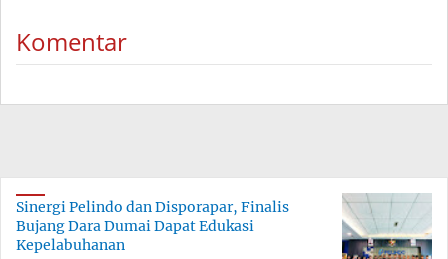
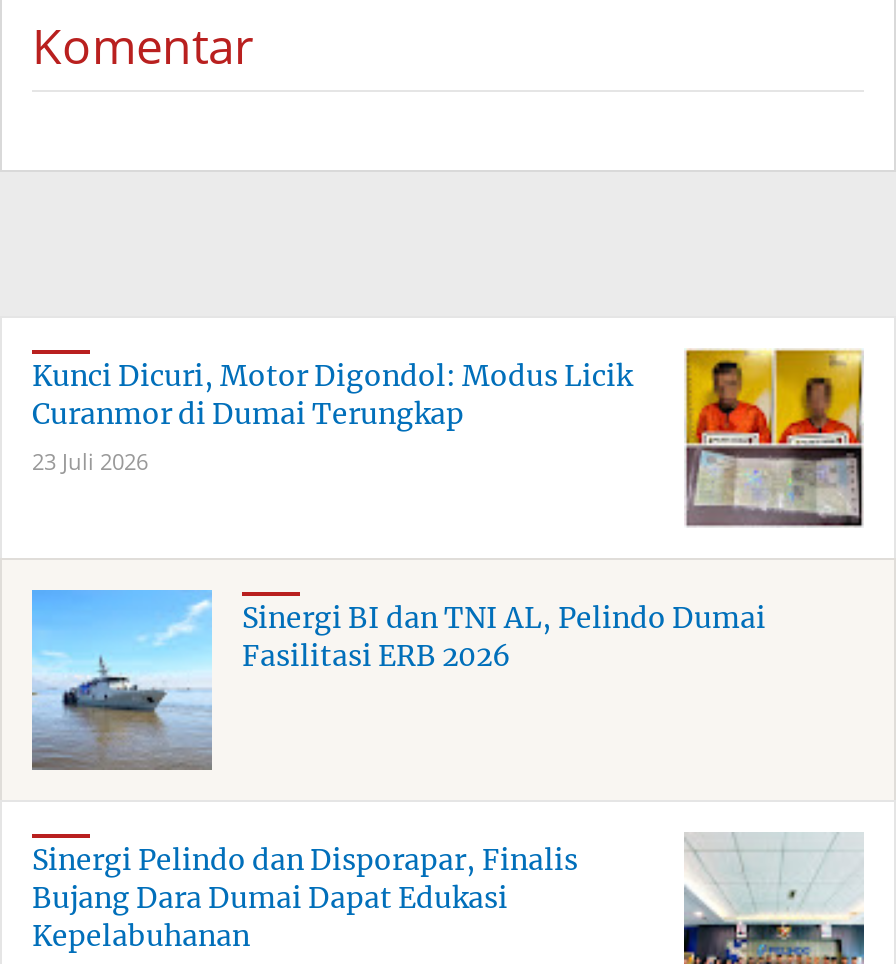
none -> [30,588,766,772] [image] | Sinergi BI dan TNI AL, Pelindo Dumai | Fasilitasi ERB 2026
none -> [32,348,864,528] [image] | Kunci Dicuri, Motor Digondol: Modus Licik | Curanmor di Dumai Terungkap | 23 Juli 2026

